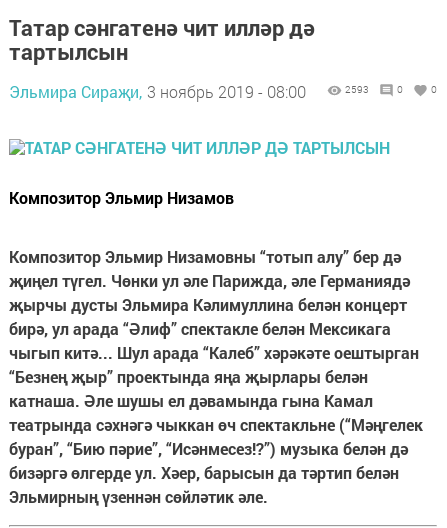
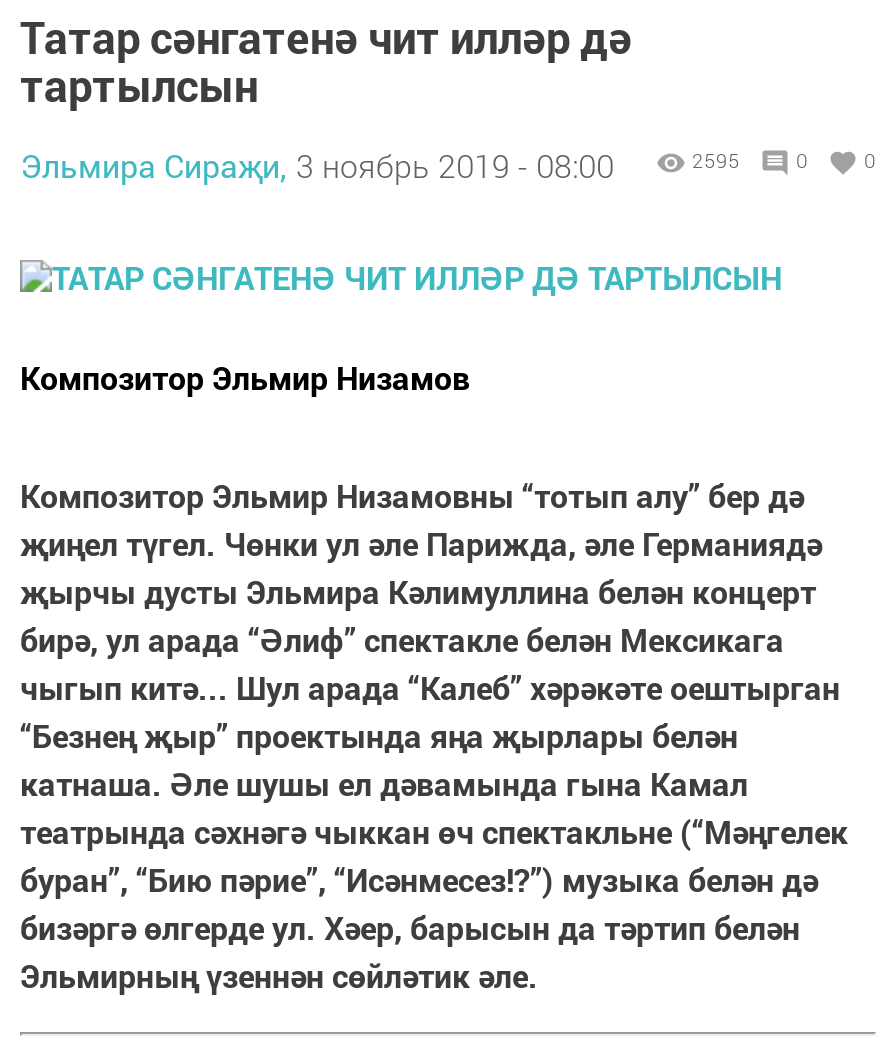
[345,83,369,96] 2593 -> [692,149,740,175] 2595

